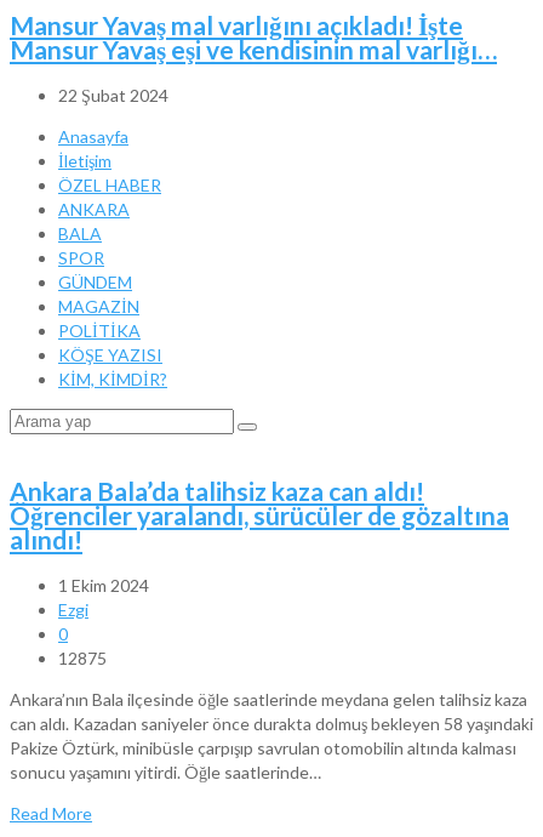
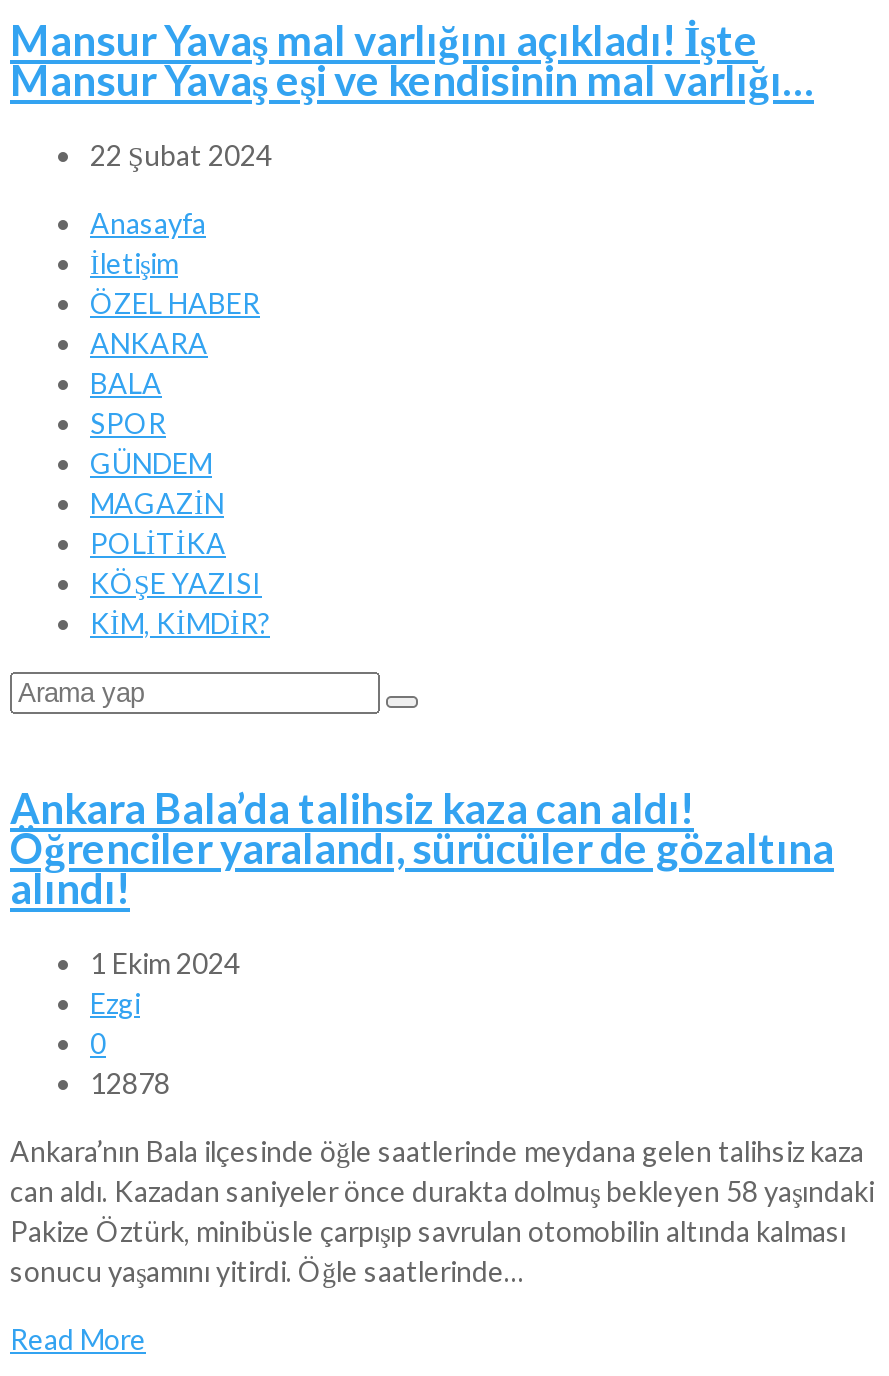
[58,647,107,668] 12875 -> [90,1065,170,1099] 12878

